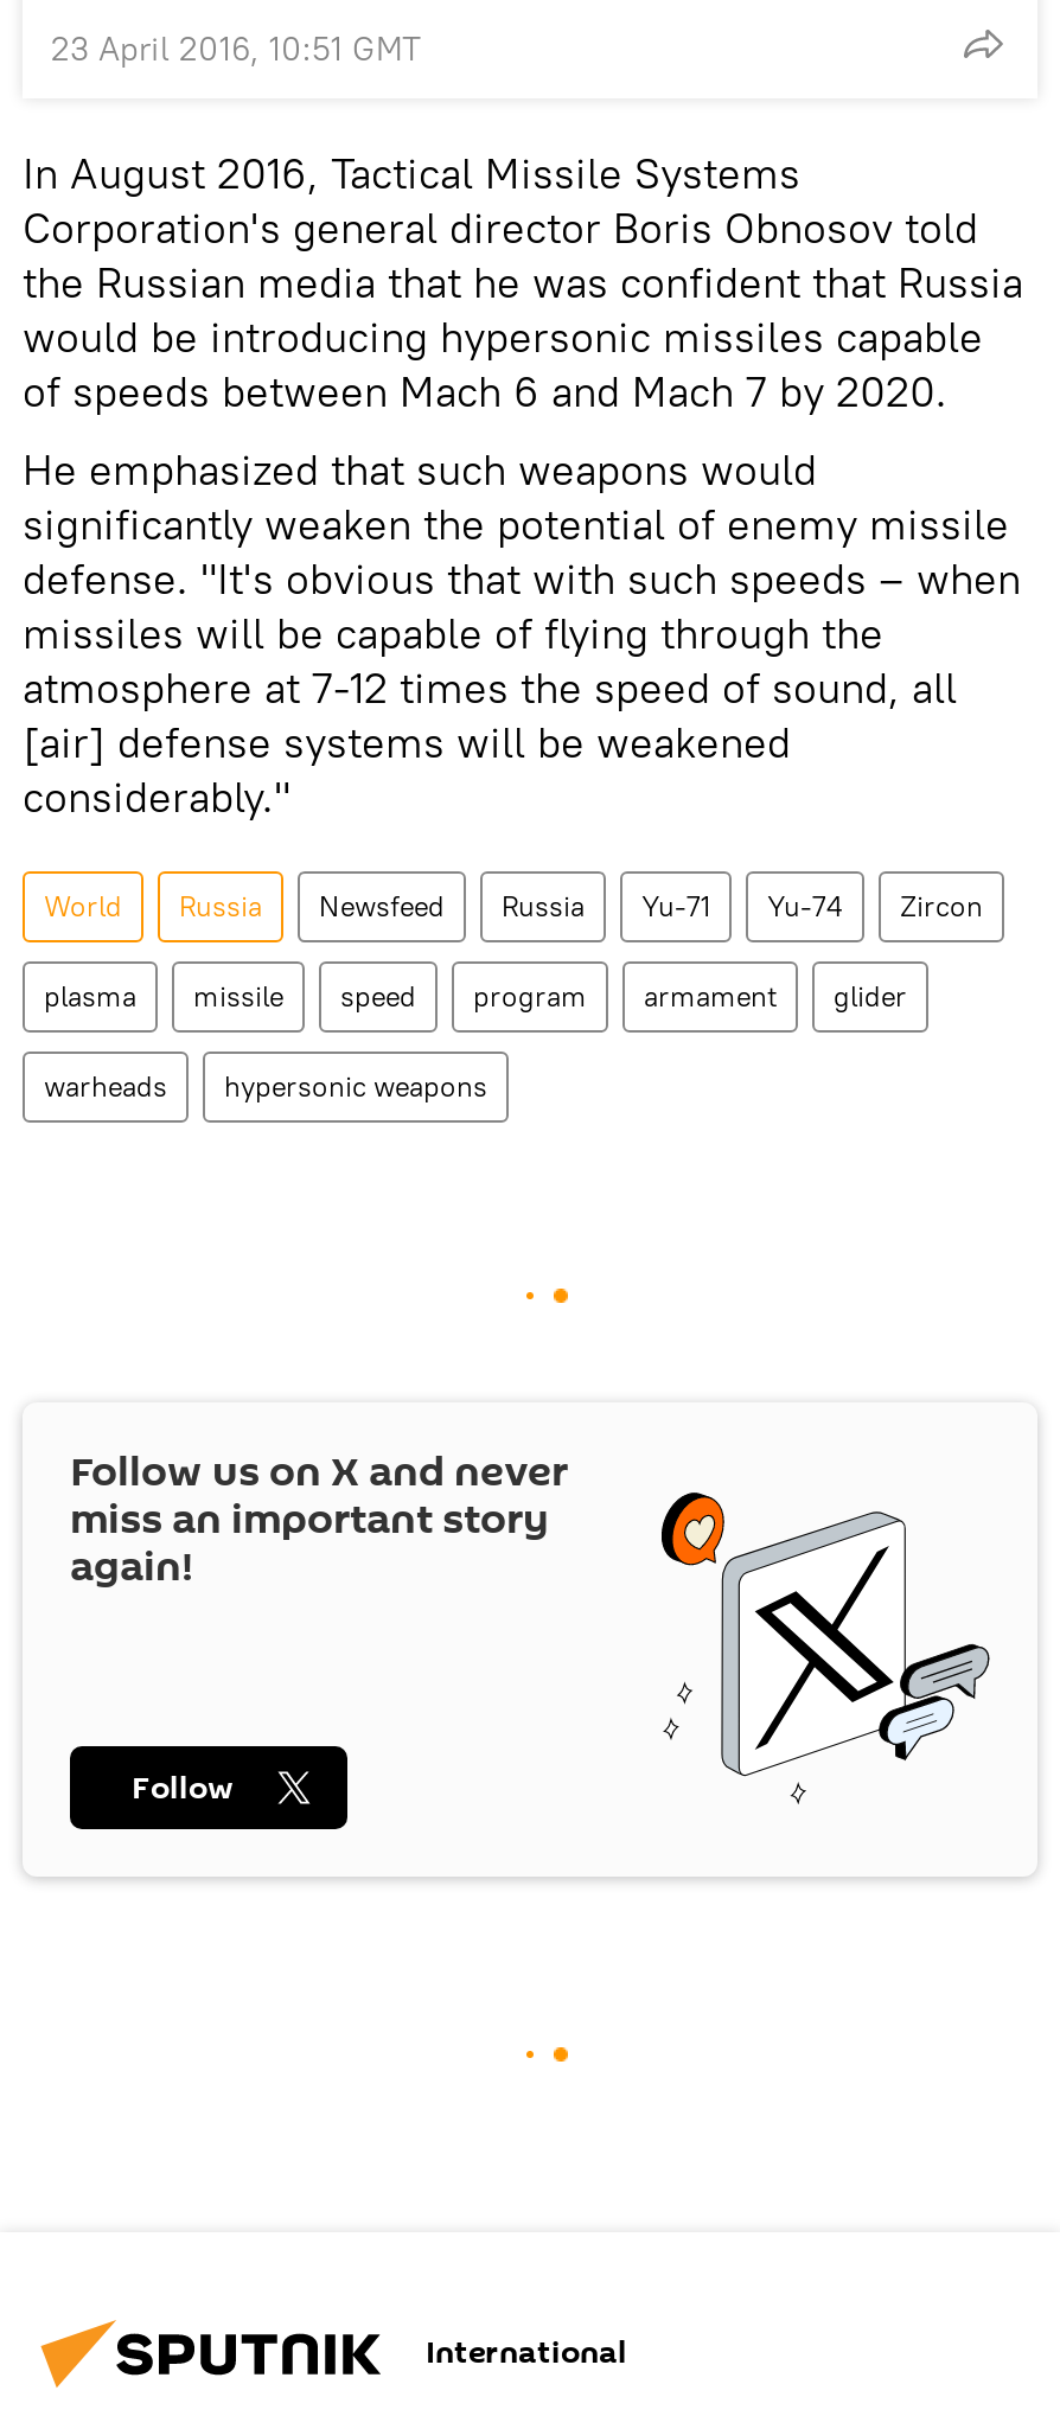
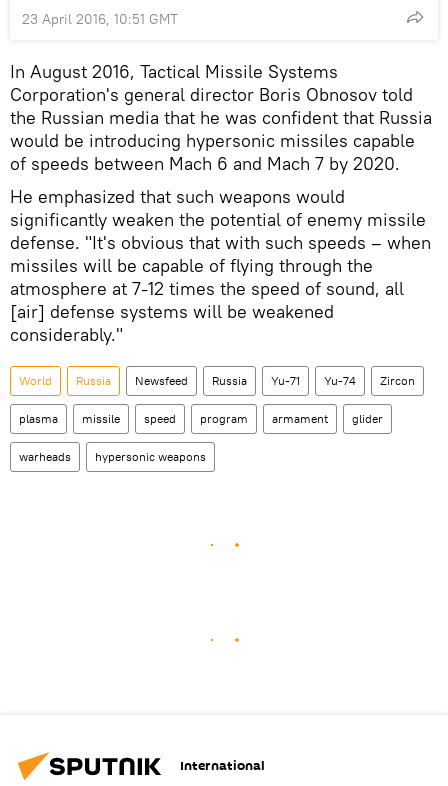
[70,1442,992,1805] [image] | Follow us on X and never | miss an important story | again! -> none
[132,1765,234,1810] Follow -> none

